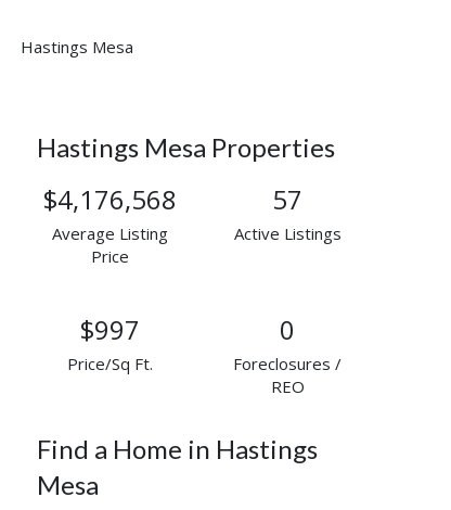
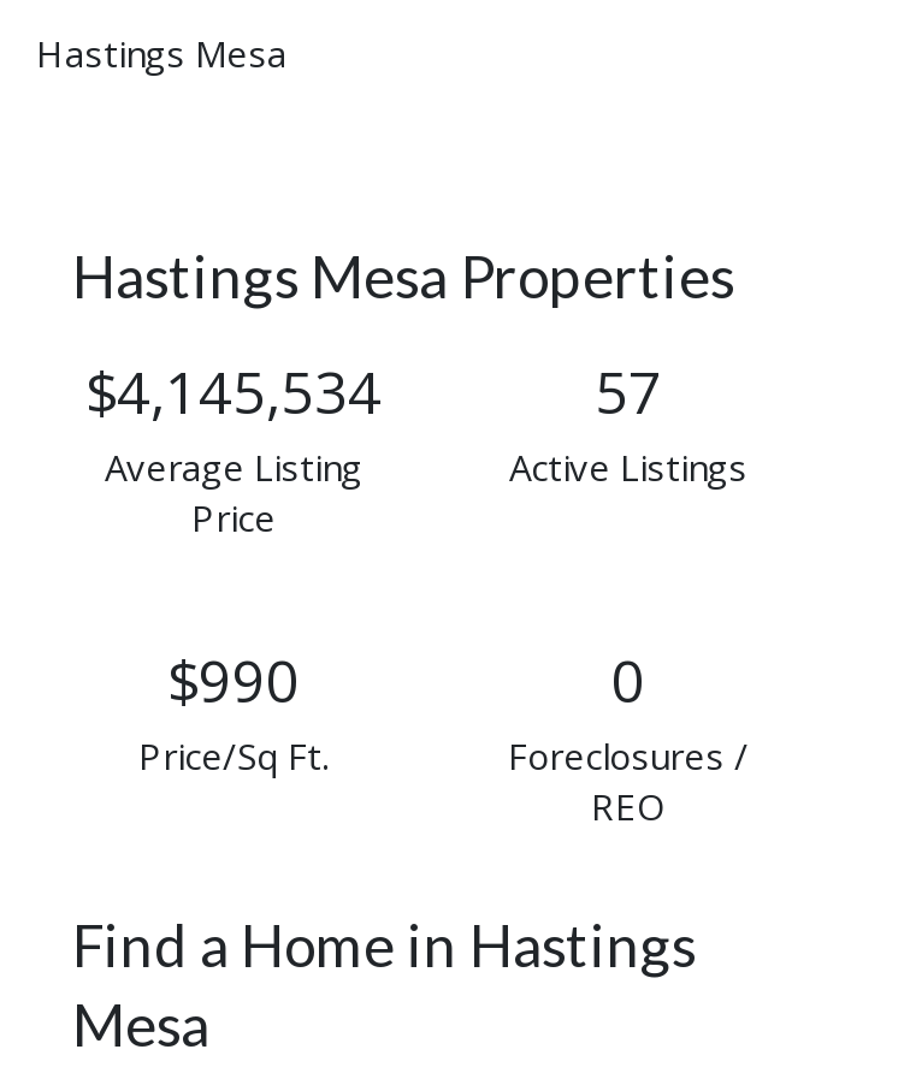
[43,181,176,217] $4,176,568 -> [85,351,382,431] $4,145,534
[80,311,139,347] $997 -> [167,640,300,719] $990

